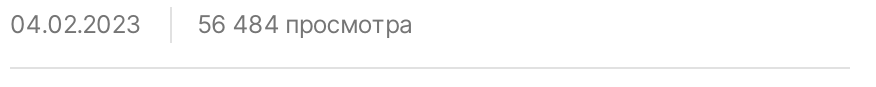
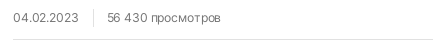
[10,9,413,39] 04.02.2023 56 484 просмотра -> [13,10,221,25] 04.02.2023 56 430 просмотров

